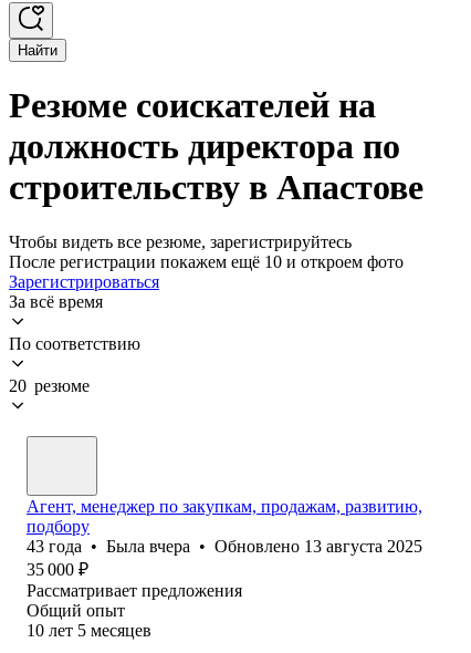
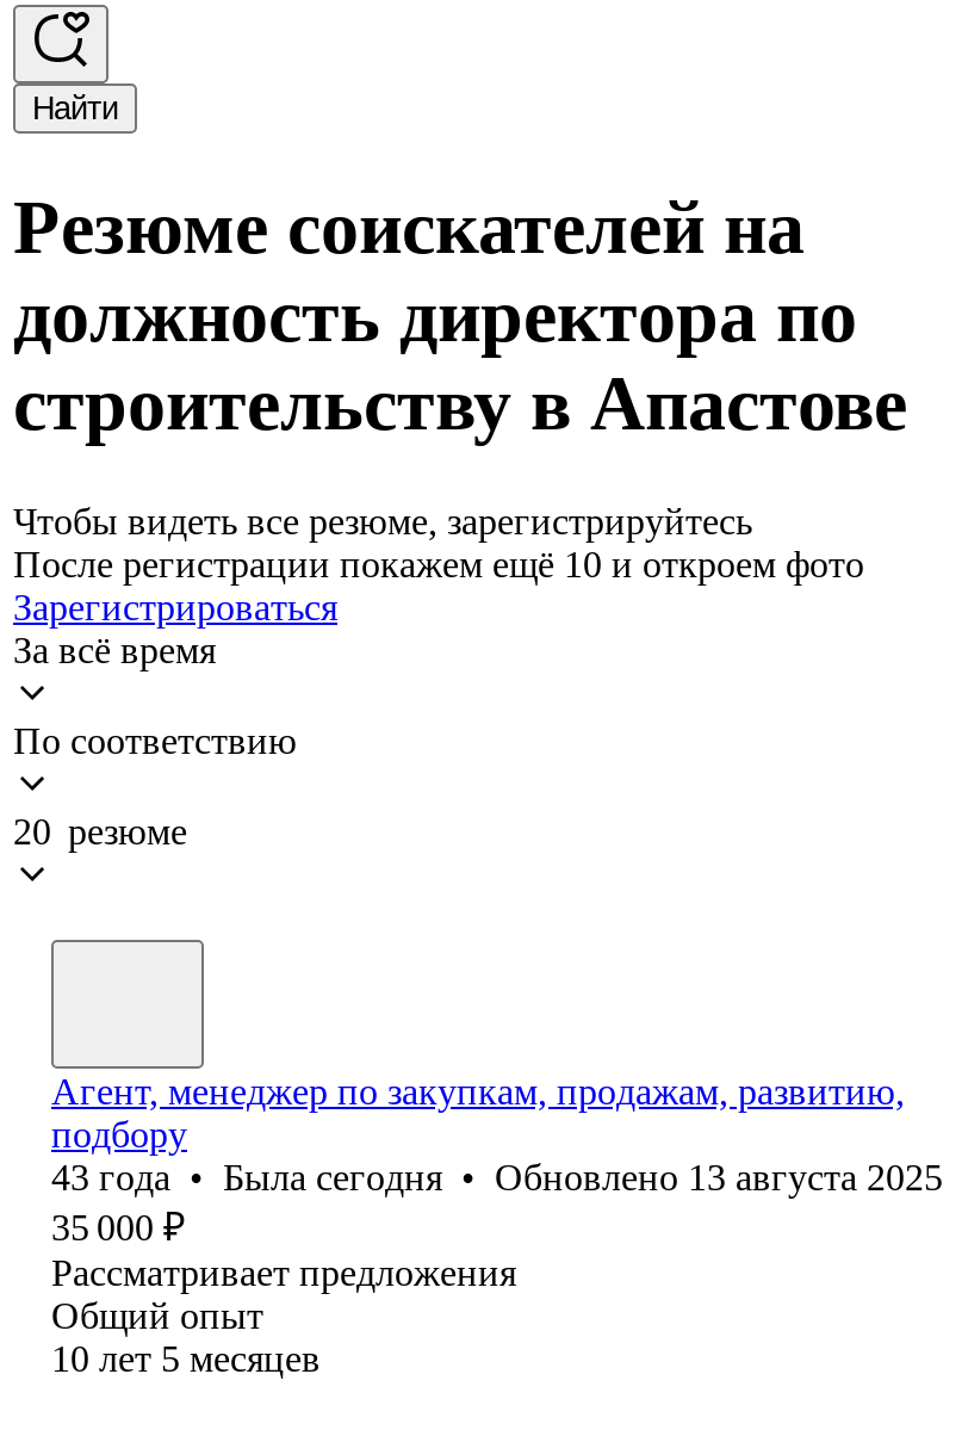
[27,537,422,555] 43 года • Была вчера • Обновлено 13 августа 2025 -> [51,1157,943,1197] 43 года • Была сегодня • Обновлено 13 августа 2025

